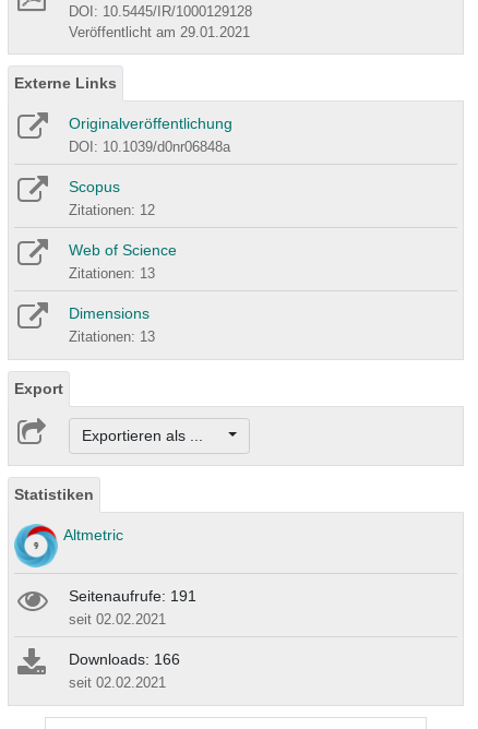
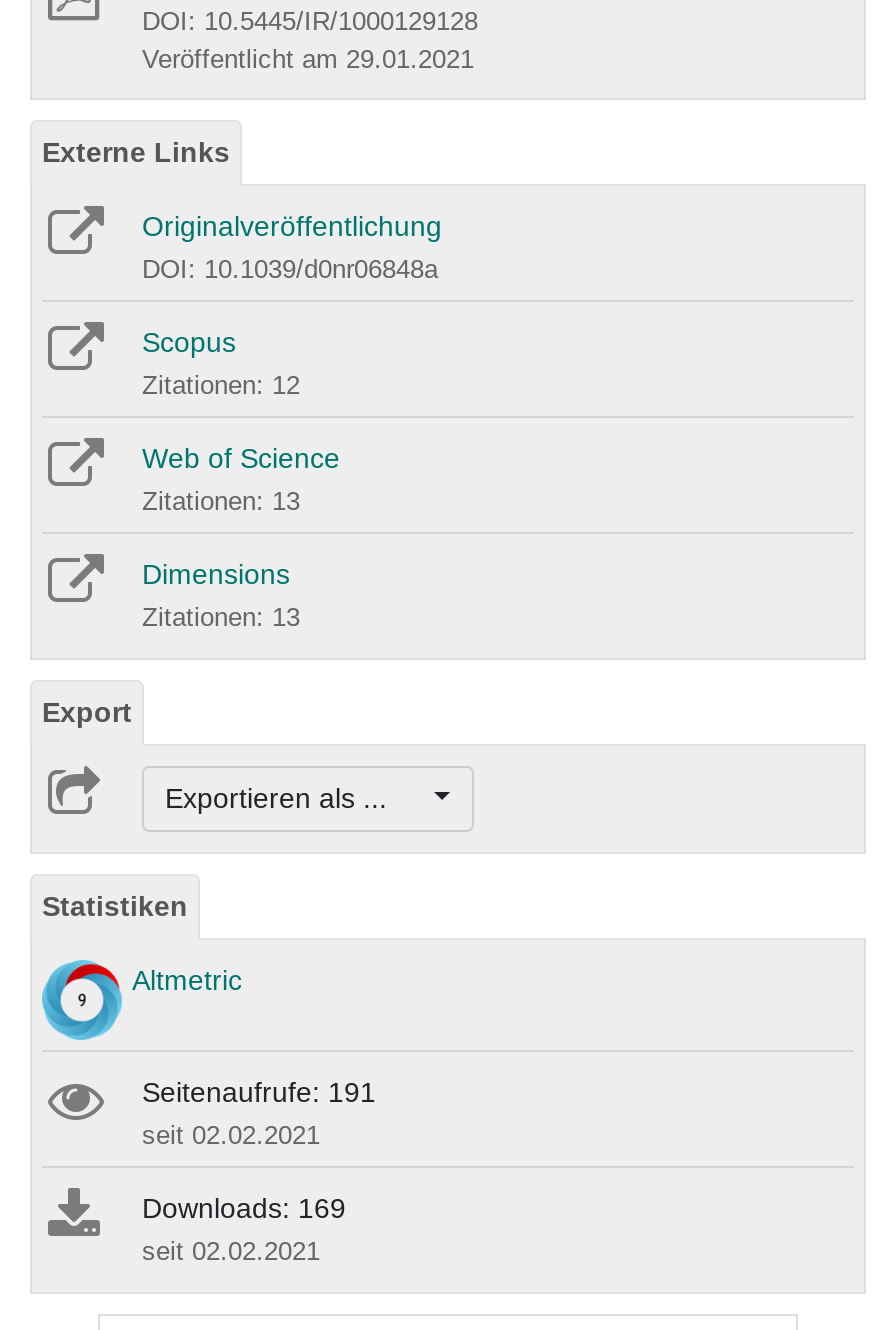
[69,651,180,668] Downloads: 166 -> [142,1193,346,1225] Downloads: 169

